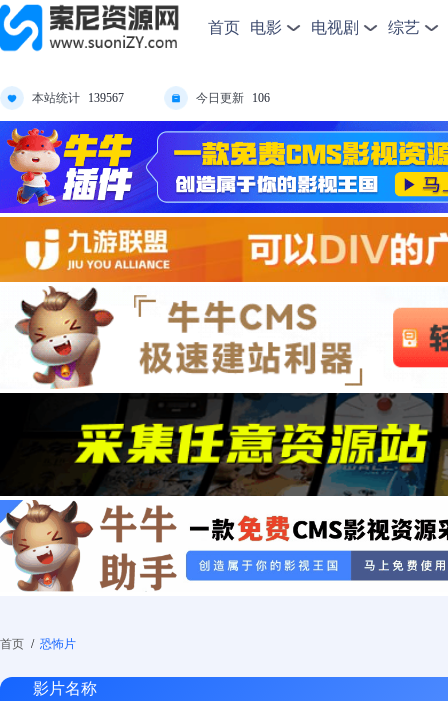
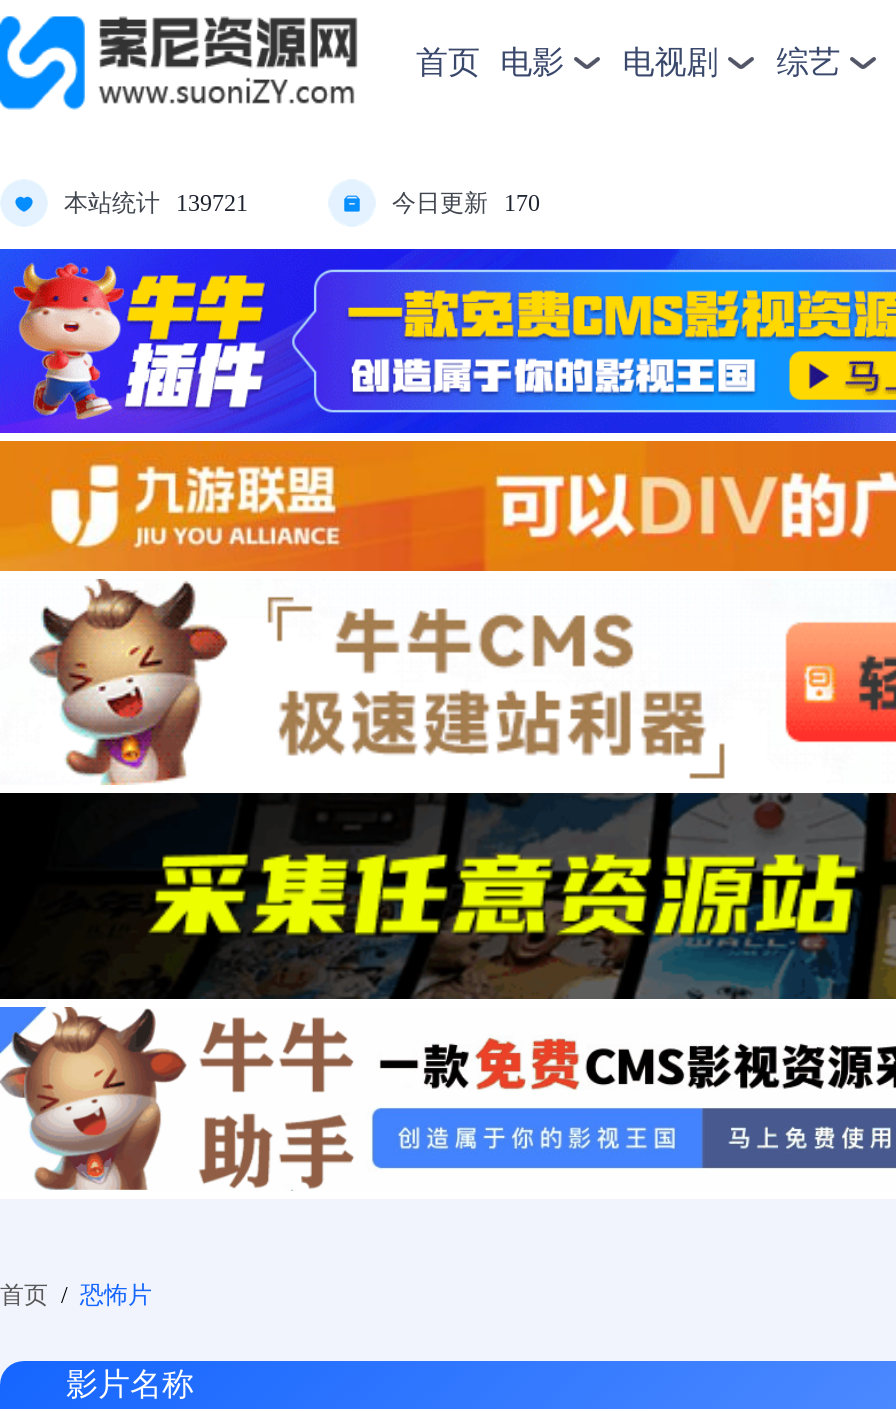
[32,90,124,105] 本站统计 139567 -> [64,188,248,217] 本站统计 139721
[196,90,270,105] 今日更新 106 -> [392,188,540,217] 今日更新 170

